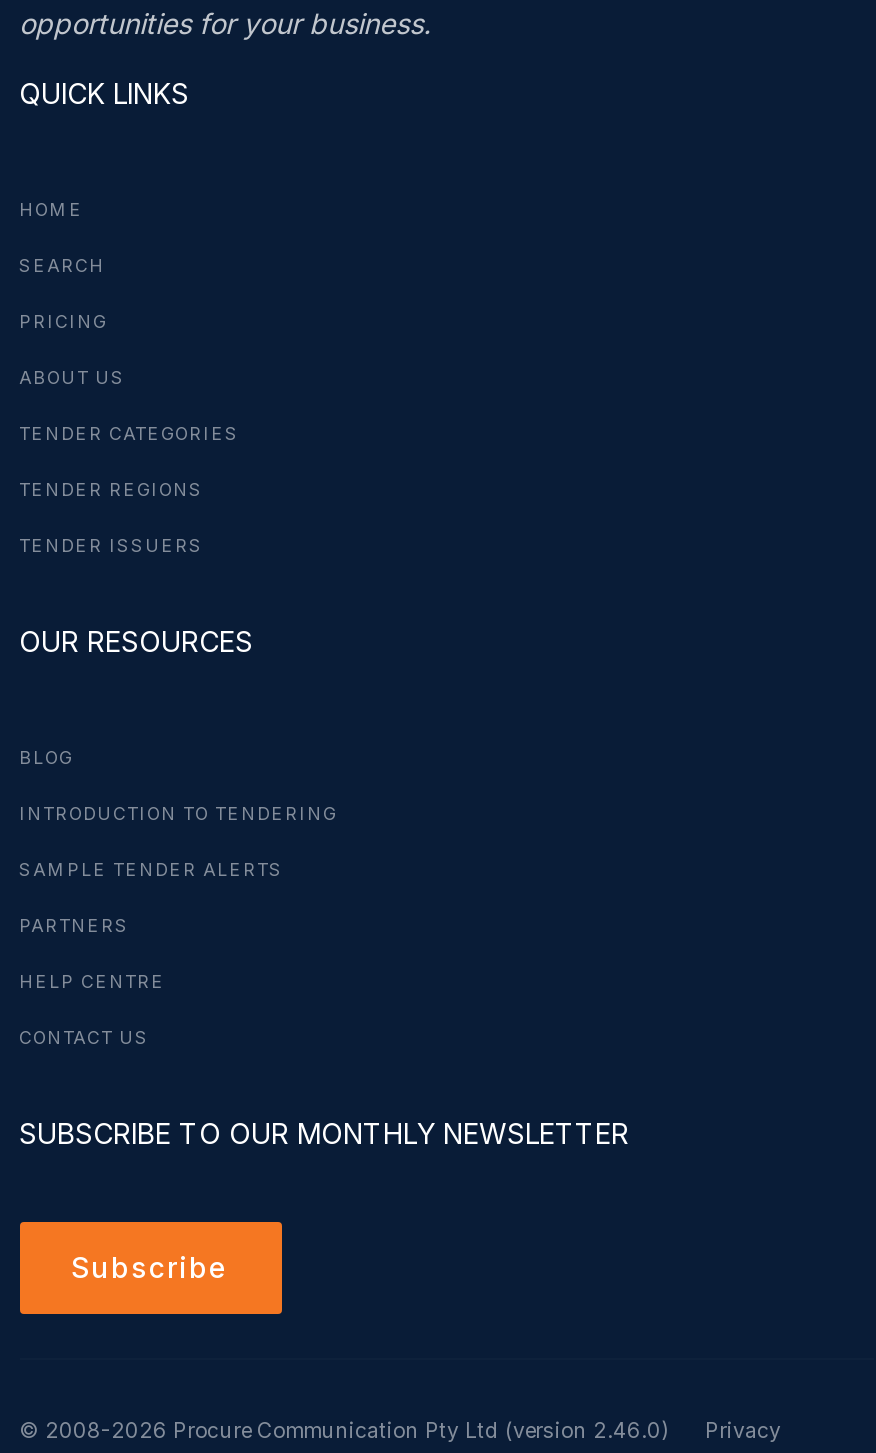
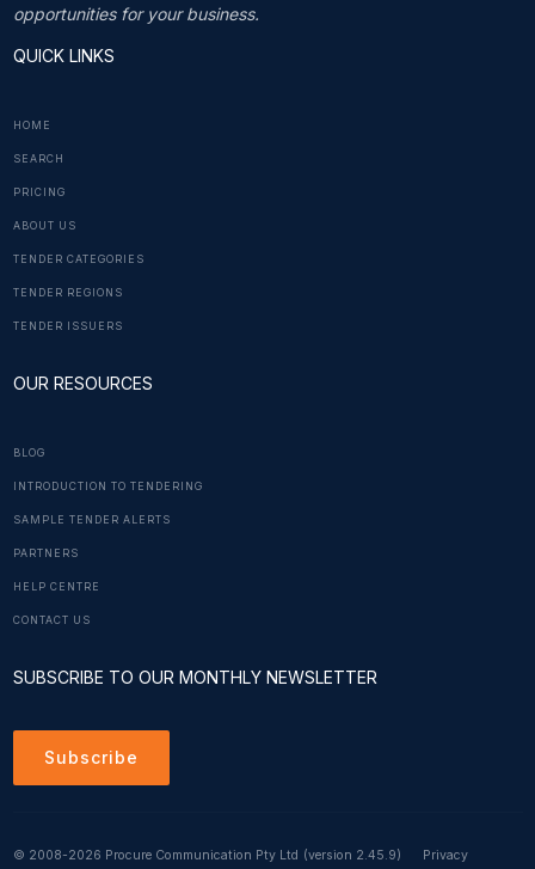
[19,1418,669,1444] © 2008-2026 Procure Communication Pty Ltd (version 2.46.0) -> [13,848,401,863] © 2008-2026 Procure Communication Pty Ltd (version 2.45.9)

